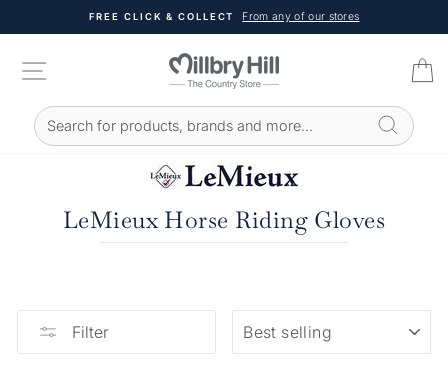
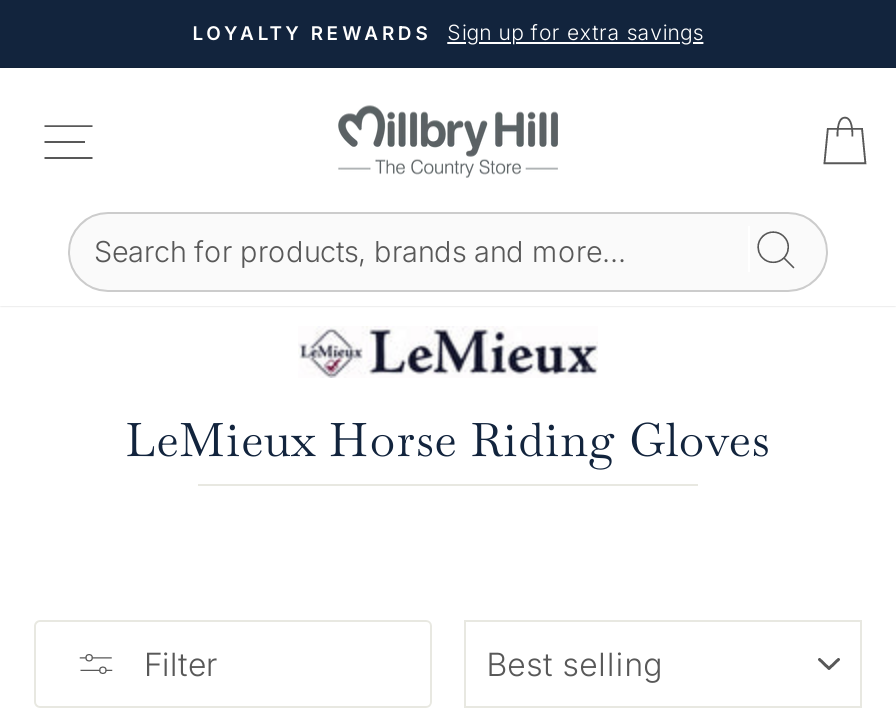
[88,10,359,23] FREE CLICK & COLLECT | From any of our stores -> [193,20,703,46] LOYALTY REWARDS | Sign up for extra savings

